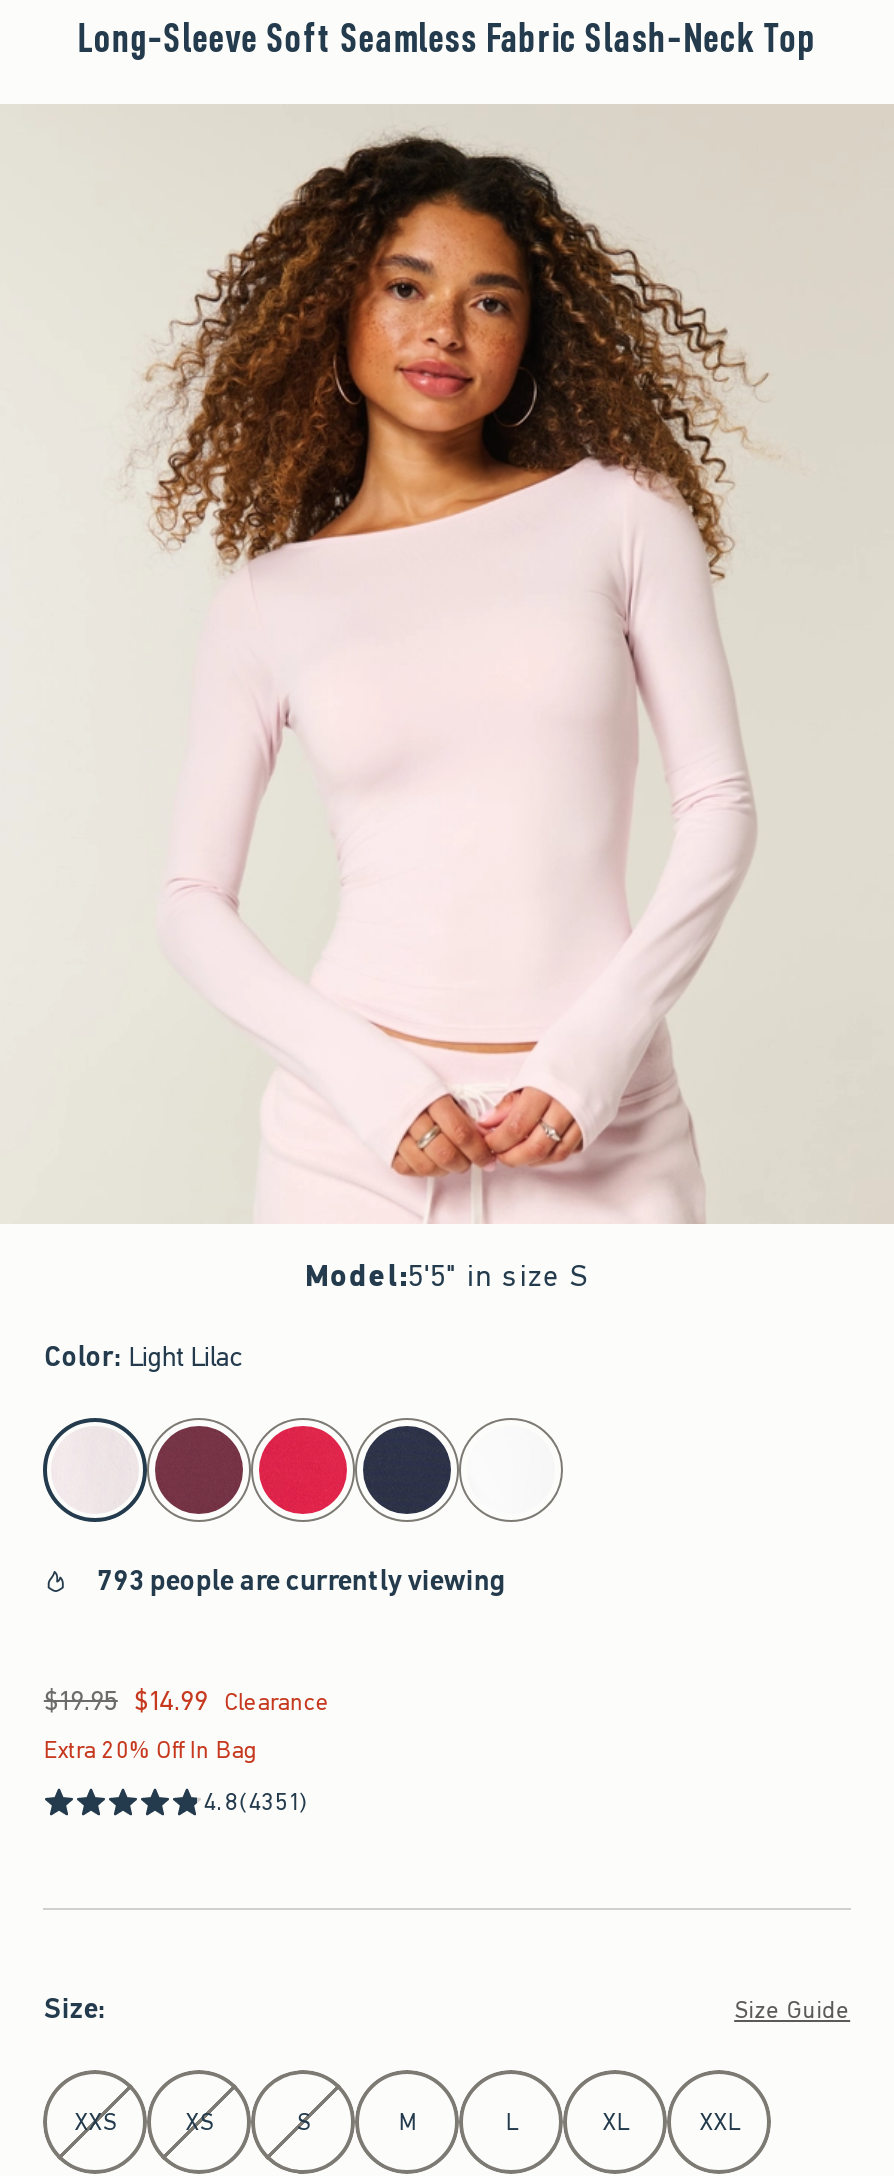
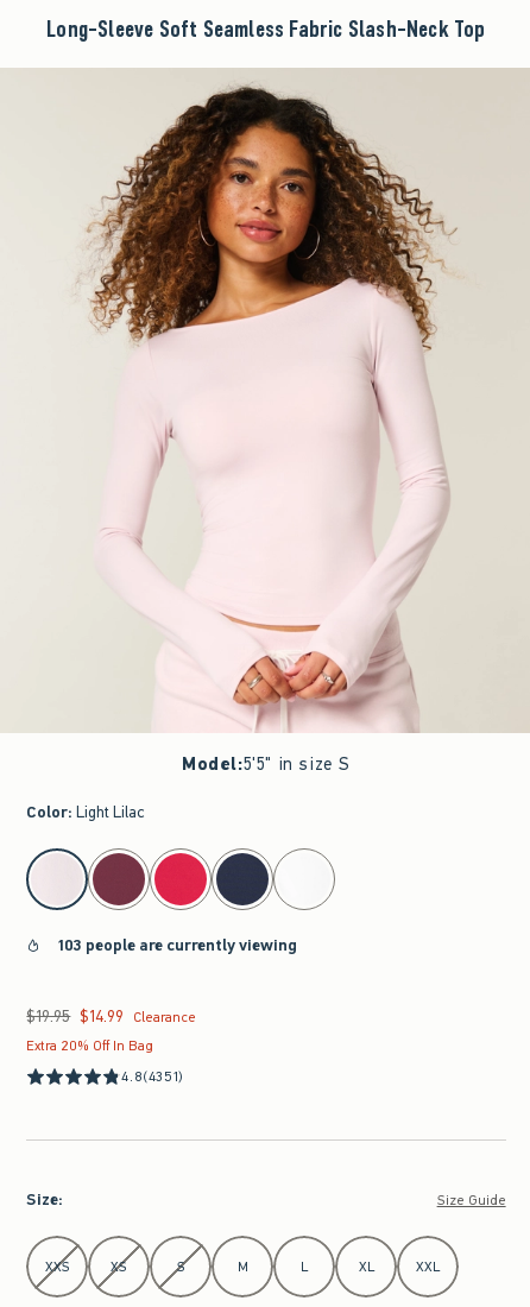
[98,1562,506,1600] 793 people are currently viewing -> [59,934,298,956] 103 people are currently viewing

